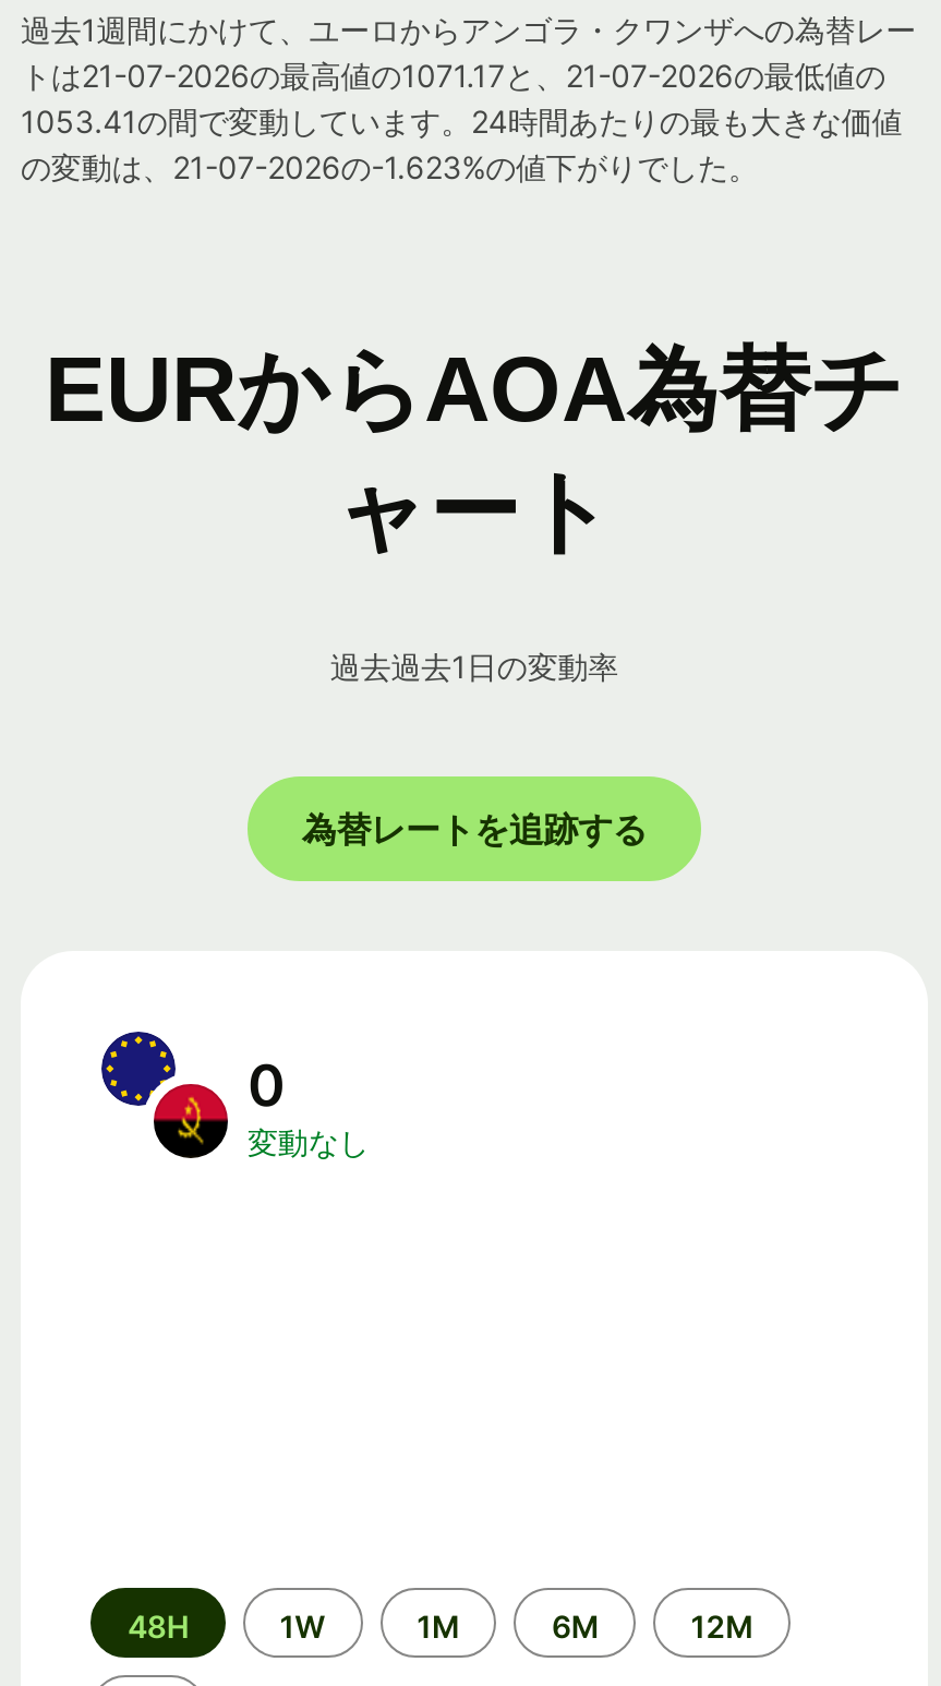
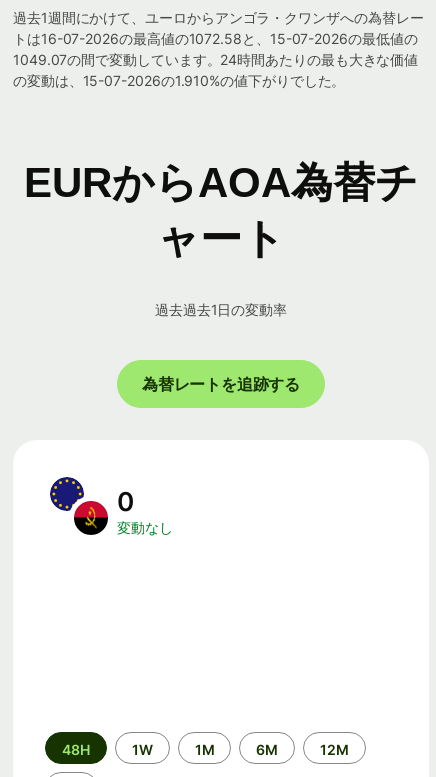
[21,57,886,94] トは21-07-2026の最高値の1071.17と、21-07-2026の最低値の -> [13,30,418,47] トは16-07-2026の最高値の1072.58と、15-07-2026の最低値の
[21,103,902,140] 1053.41の間で変動しています。24時間あたりの最も大きな価値 -> [13,51,418,68] 1049.07の間で変動しています。24時間あたりの最も大きな価値
[21,148,758,185] の変動は、21-07-2026の-1.623%の値下がりでした。 -> [13,72,345,89] の変動は、15-07-2026の1.910%の値下がりでした。

